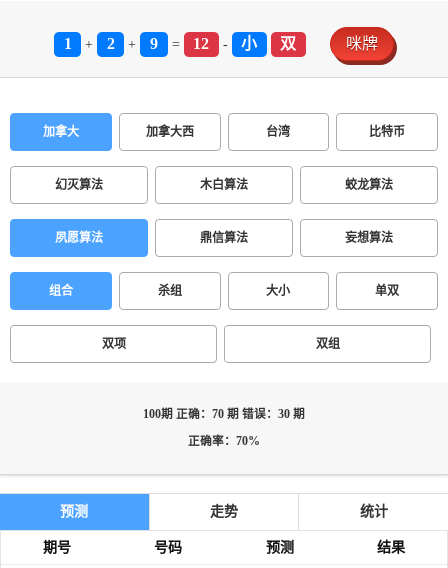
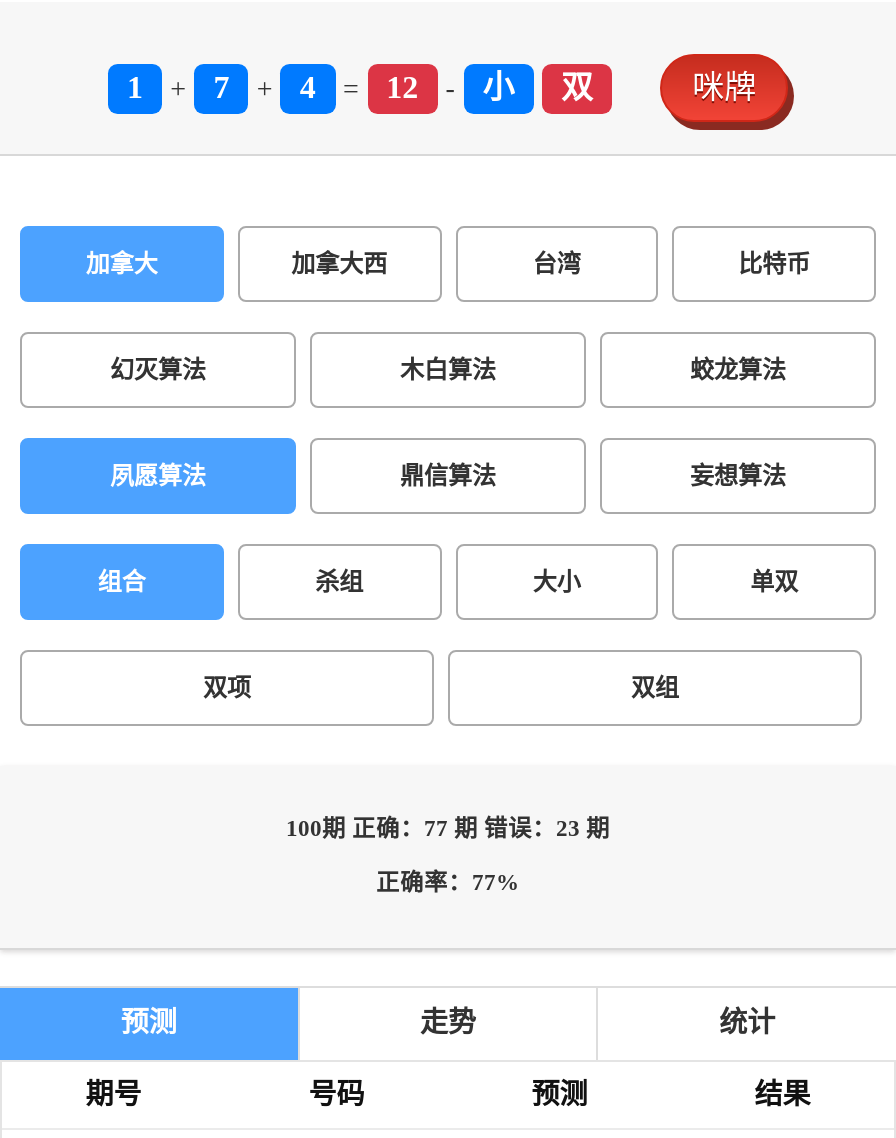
[107,35,115,52] 2 -> [213,70,229,104] 7
[150,35,158,52] 9 -> [300,70,316,104] 4
[143,408,305,421] 100期 正确：70 期 错误：30 期 -> [286,816,610,842] 100期 正确：77 期 错误：23 期
[188,435,260,448] 正确率：70% -> [376,870,520,896] 正确率：77%

